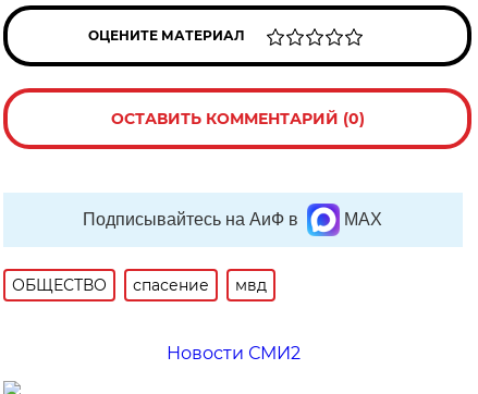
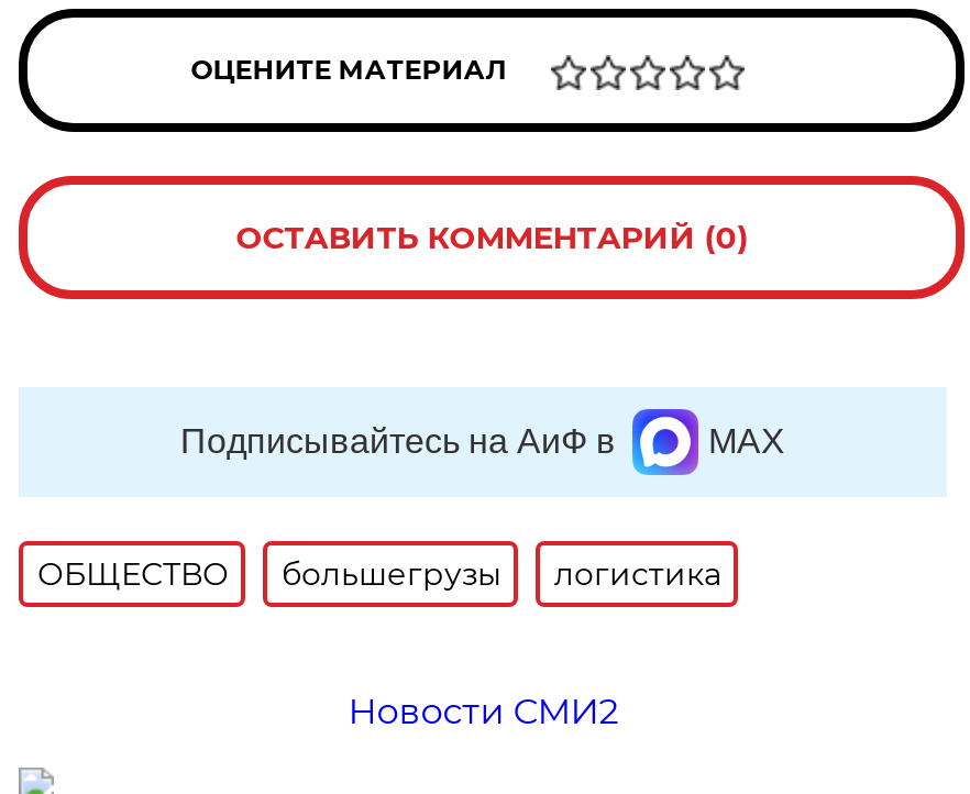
[133,275,267,295] спасение | мвд -> [281,554,721,594] большегрузы | логистика

